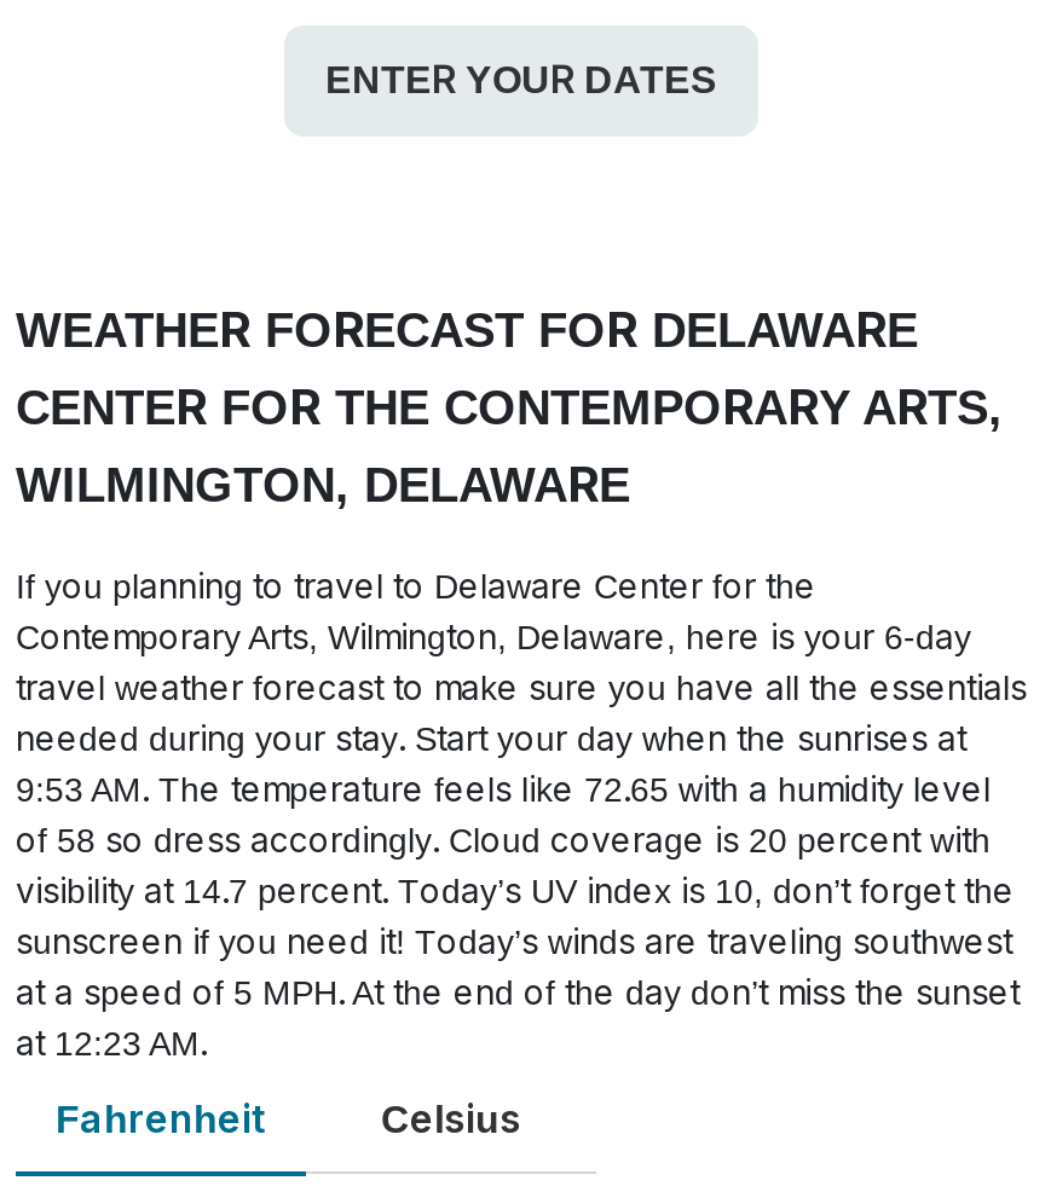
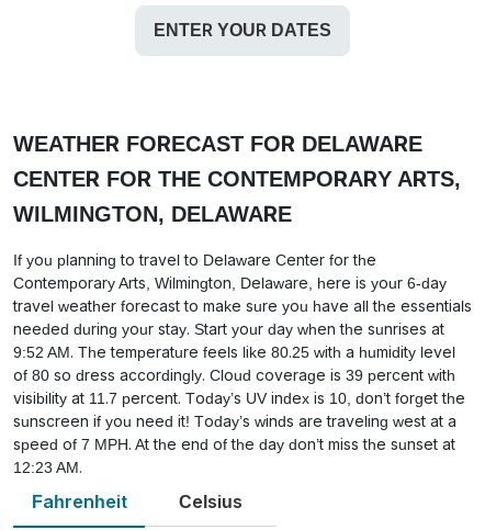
[16,770,1020,1063] 9:53 AM. The temperature feels like 72.65 with a humidity level | of 58 so dress accordingly. Cloud coverage is 20 percent with | visibility at 14.7 percent. Today’s UV index is 10, don’t forget the | sunscreen if you need it! Today’s winds are traveling southwest | at a speed of 5 MPH. At the end of the day don’t miss the sunset | at 12:23 AM. -> [13,343,465,476] 9:52 AM. The temperature feels like 80.25 with a humidity level | of 80 so dress accordingly. Cloud coverage is 39 percent with | visibility at 11.7 percent. Today’s UV index is 10, don’t forget the | sunscreen if you need it! Today’s winds are traveling west at a | speed of 7 MPH. At the end of the day don’t miss the sunset at | 12:23 AM.

